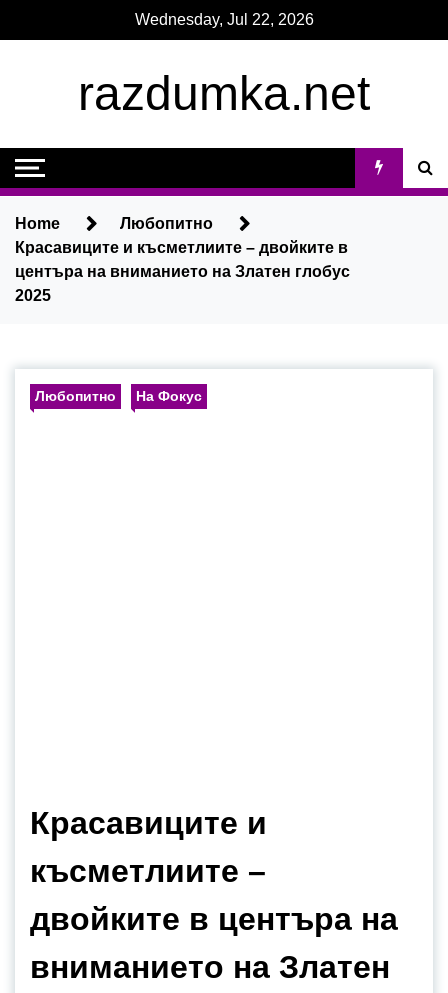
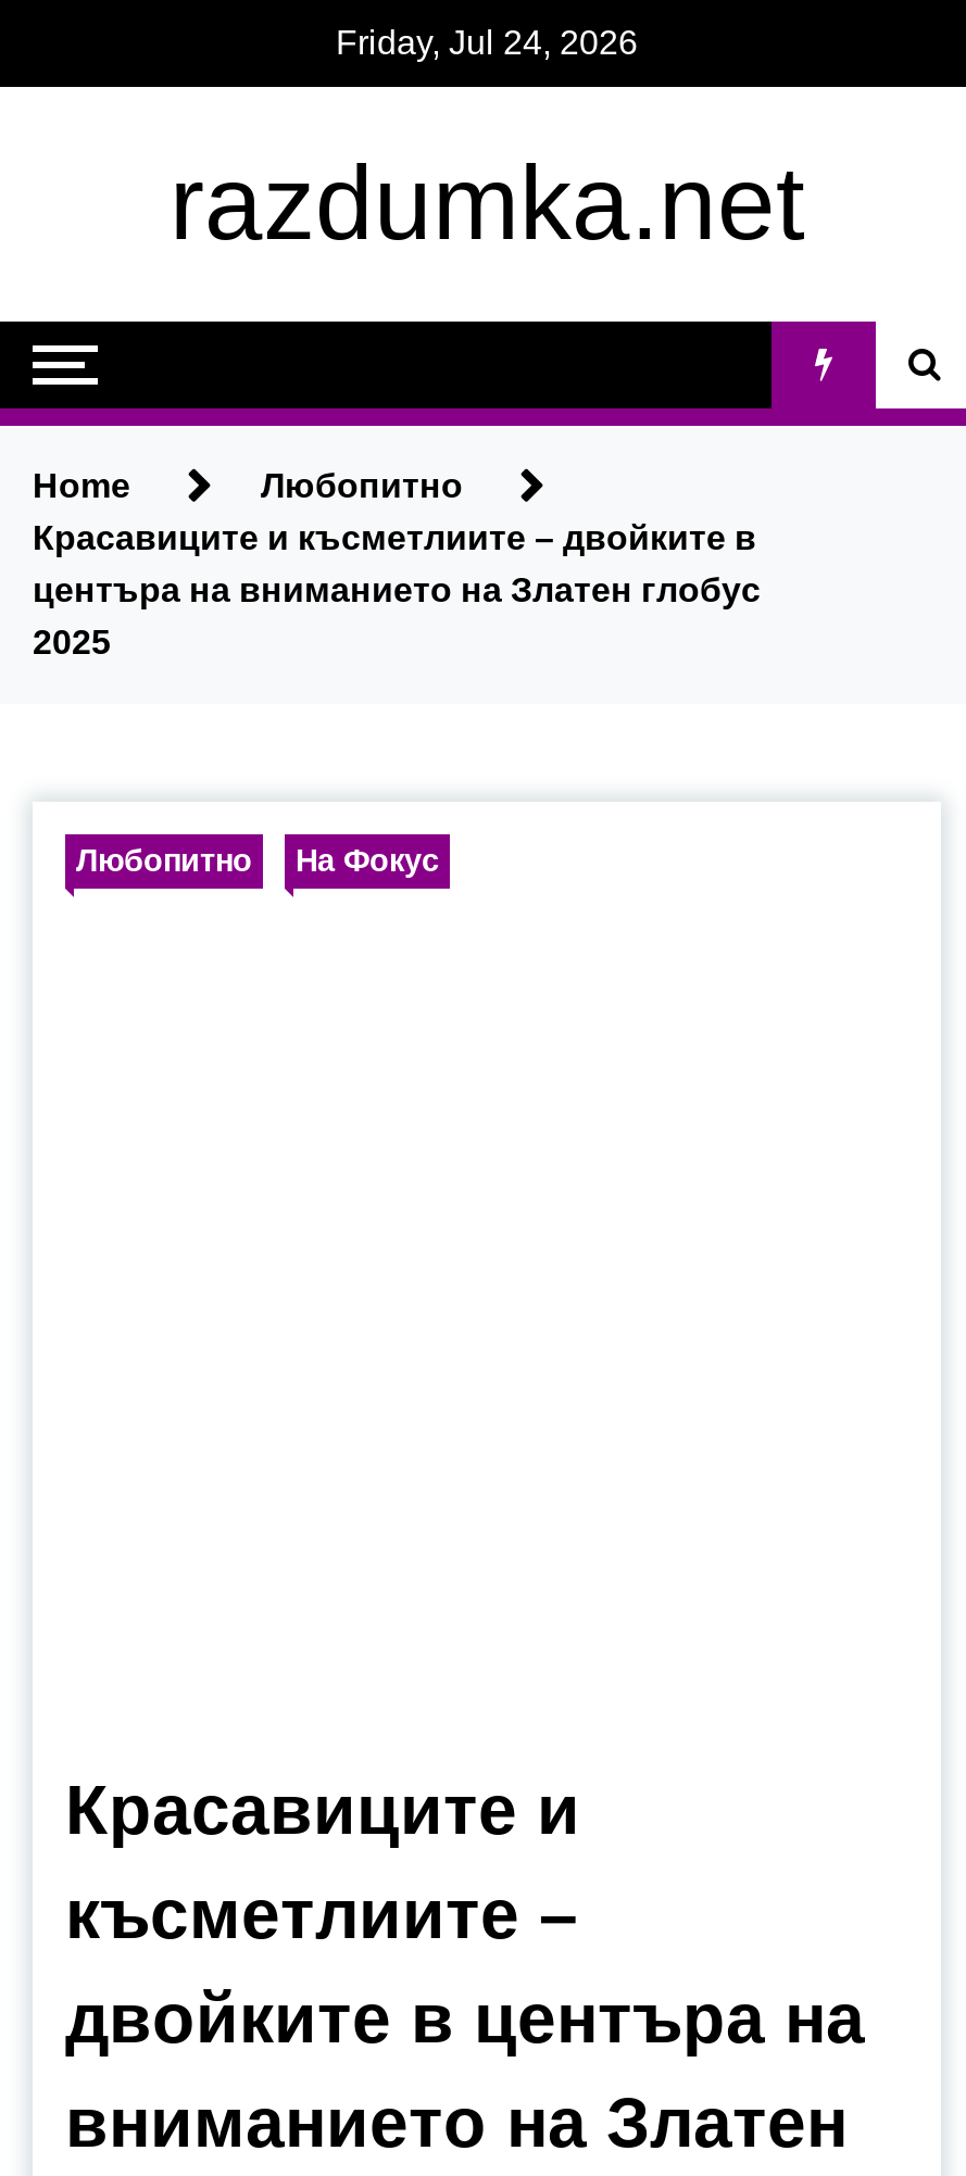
[134,11,313,28] Wednesday, Jul 22, 2026 -> [336,24,638,61] Friday, Jul 24, 2026

